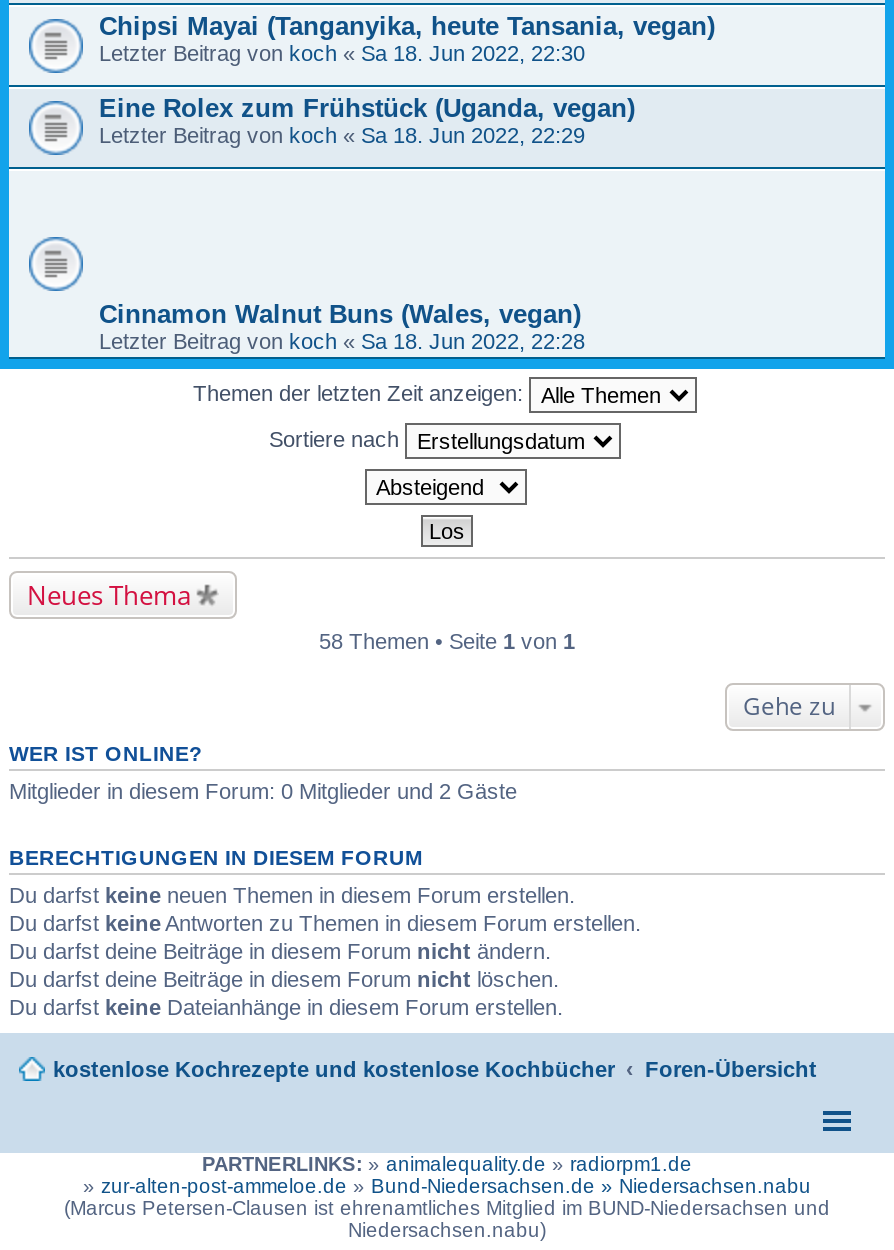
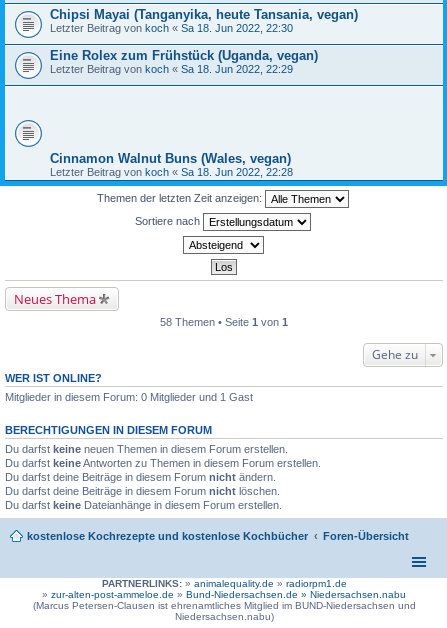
[9,780,517,804] Mitglieder in diesem Forum: 0 Mitglieder und 2 Gäste -> [5,391,253,403] Mitglieder in diesem Forum: 0 Mitglieder und 1 Gast

